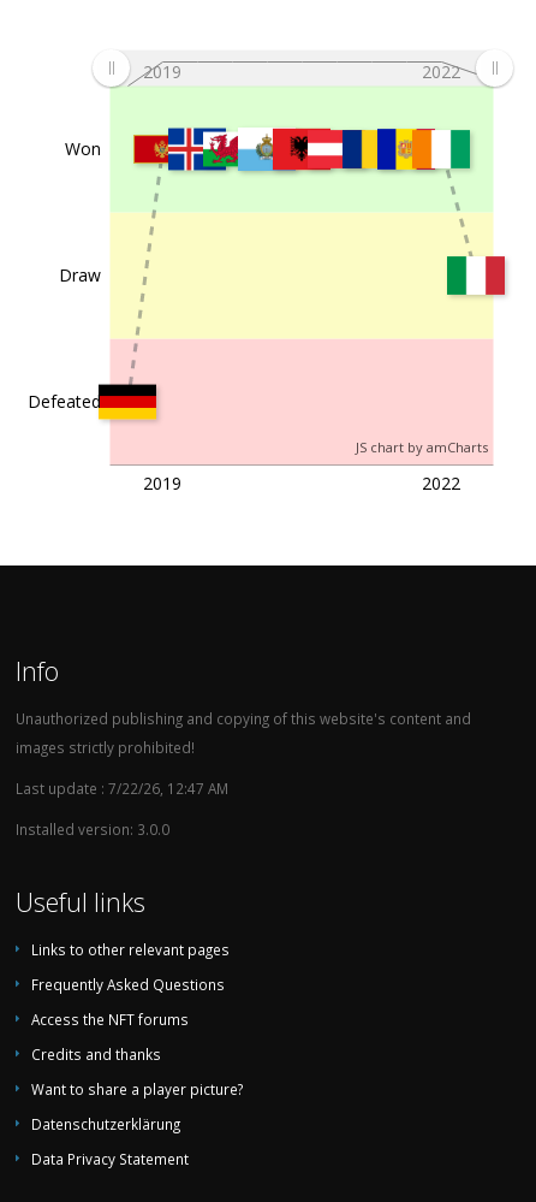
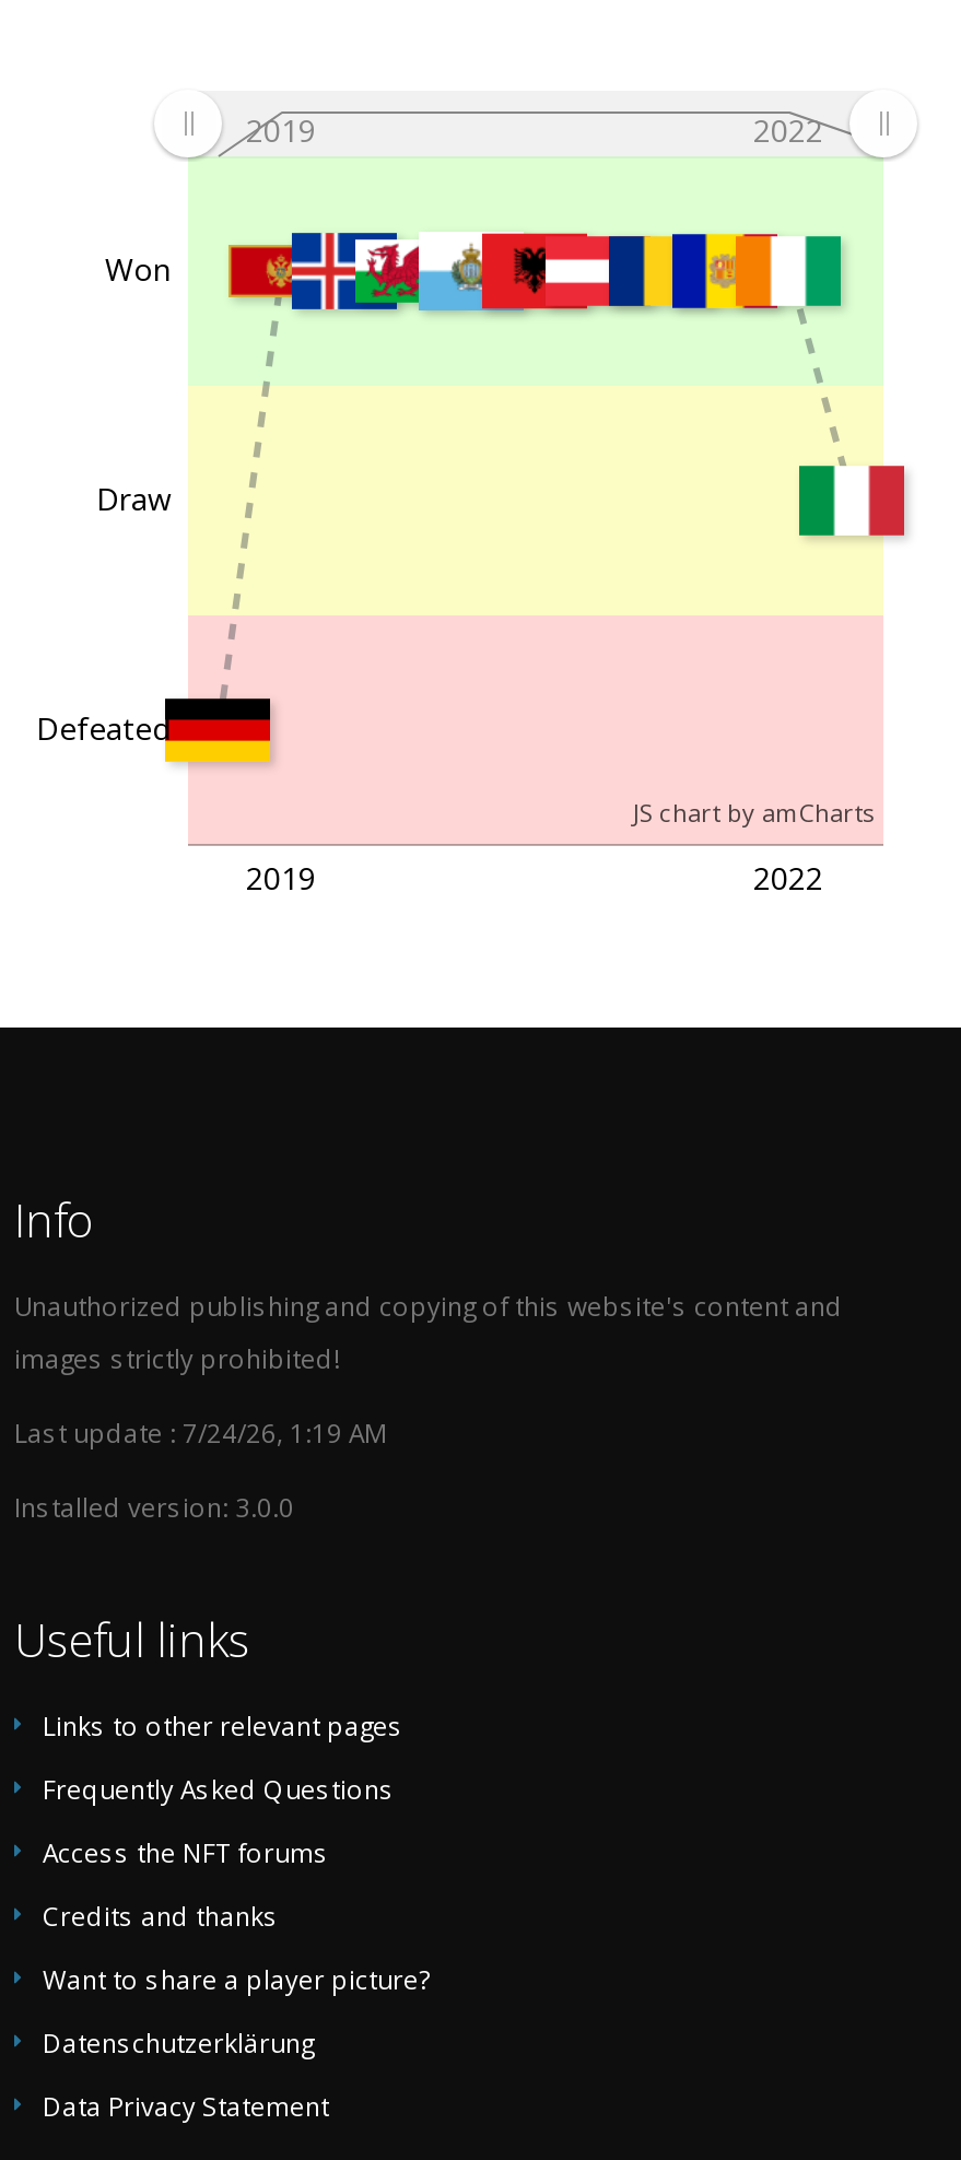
[16,779,228,798] Last update : 7/22/26, 12:47 AM -> [14,1415,386,1450] Last update : 7/24/26, 1:19 AM

